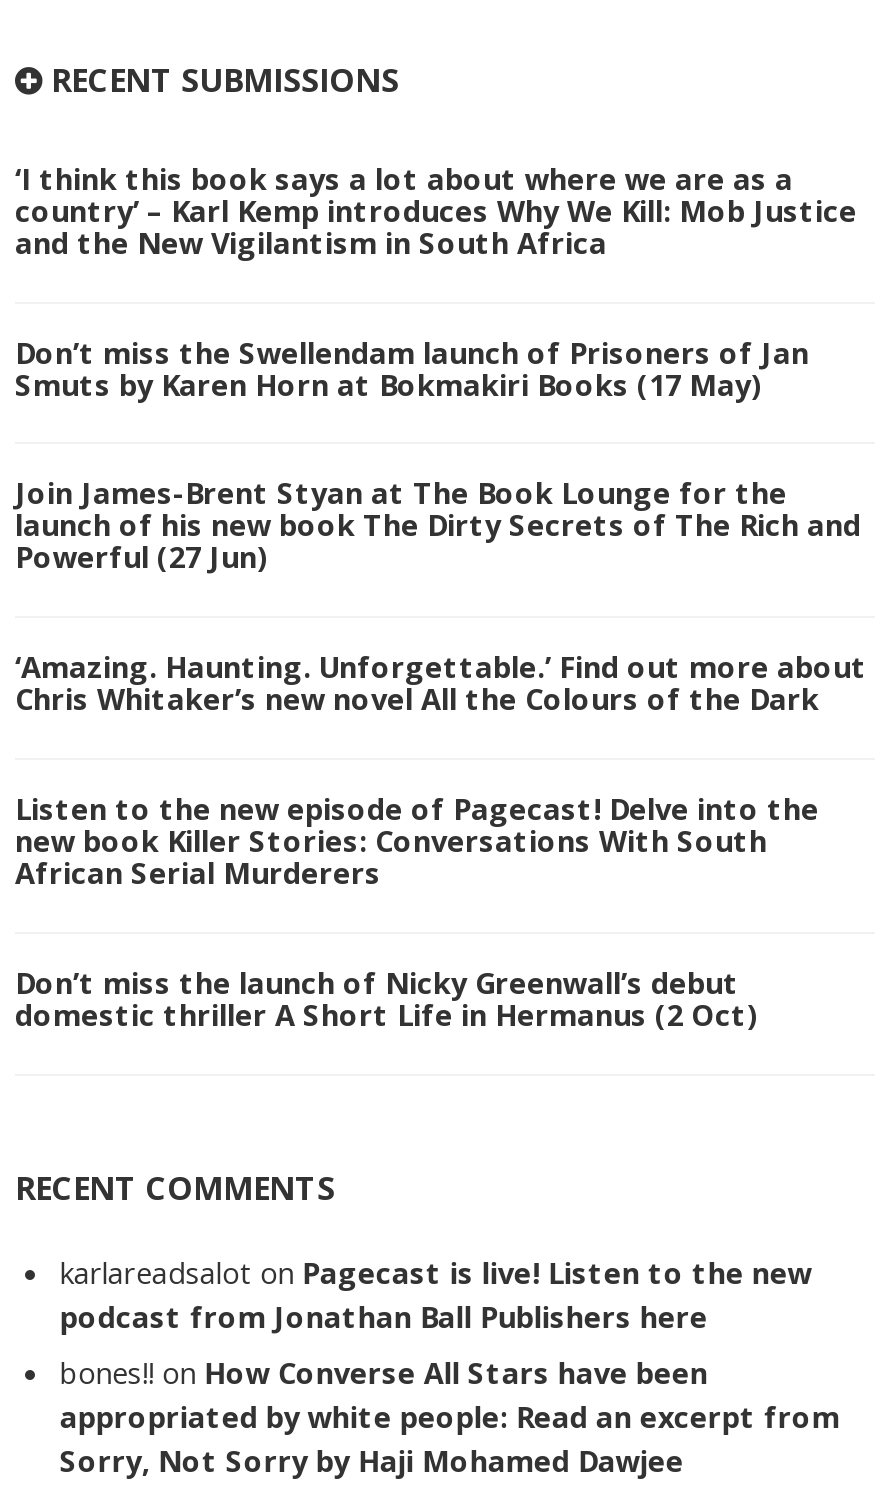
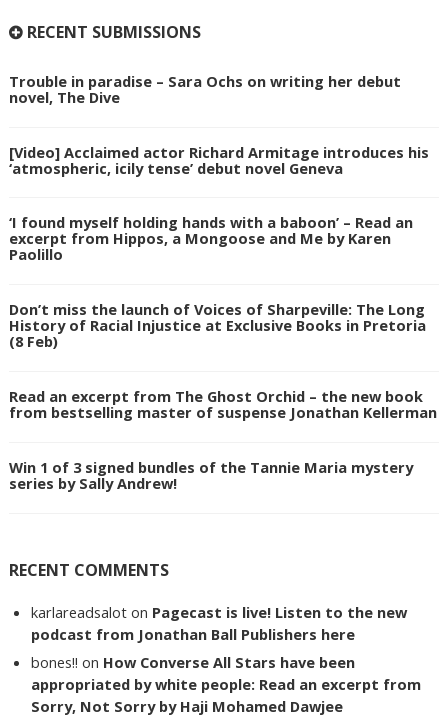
[15,158,857,262] ‘I think this book says a lot about where we are as a | country’ – Karl Kemp introduces Why We Kill: Mob Justice | and the New Vigilantism in South Africa -> [9,71,401,107] Trouble in paradise – Sara Ochs on writing her debut | novel, The Dive
[15,331,809,403] Don’t miss the Swellendam launch of Prisoners of Jan | Smuts by Karen Horn at Bokmakiri Books (17 May) -> [9,142,429,178] [Video] Acclaimed actor Richard Armitage introduces his | ‘atmospheric, icily tense’ debut novel Geneva
[15,473,861,577] Join James-Brent Styan at The Book Lounge for the | launch of his new book The Dirty Secrets of The Rich and | Powerful (27 Jun) -> [9,212,413,264] ‘I found myself holding hands with a baboon’ – Read an | excerpt from Hippos, a Mongoose and Me by Karen | Paolillo
[15,646,867,718] ‘Amazing. Haunting. Unforgettable.’ Find out more about | Chris Whitaker’s new novel All the Colours of the Dark -> [9,299,426,351] Don’t miss the launch of Voices of Sharpeville: The Long | History of Racial Injustice at Exclusive Books in Pretoria | (8 Feb)
[15,788,819,892] Listen to the new episode of Pagecast! Delve into the | new book Killer Stories: Conversations With South | African Serial Murderers -> [9,386,437,422] Read an excerpt from The Ghost Orchid – the new book | from bestselling master of suspense Jonathan Kellerman
[15,962,757,1034] Don’t miss the launch of Nicky Greenwall’s debut | domestic thriller A Short Life in Hermanus (2 Oct) -> [9,457,413,493] Win 1 of 3 signed bundles of the Tannie Maria mystery | series by Sally Andrew!

